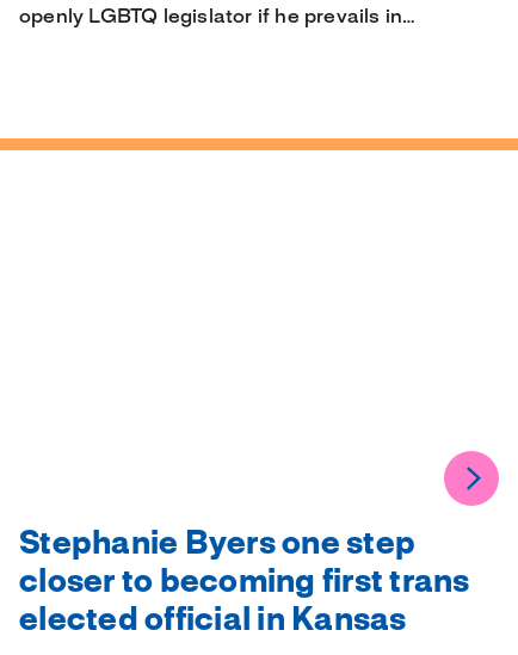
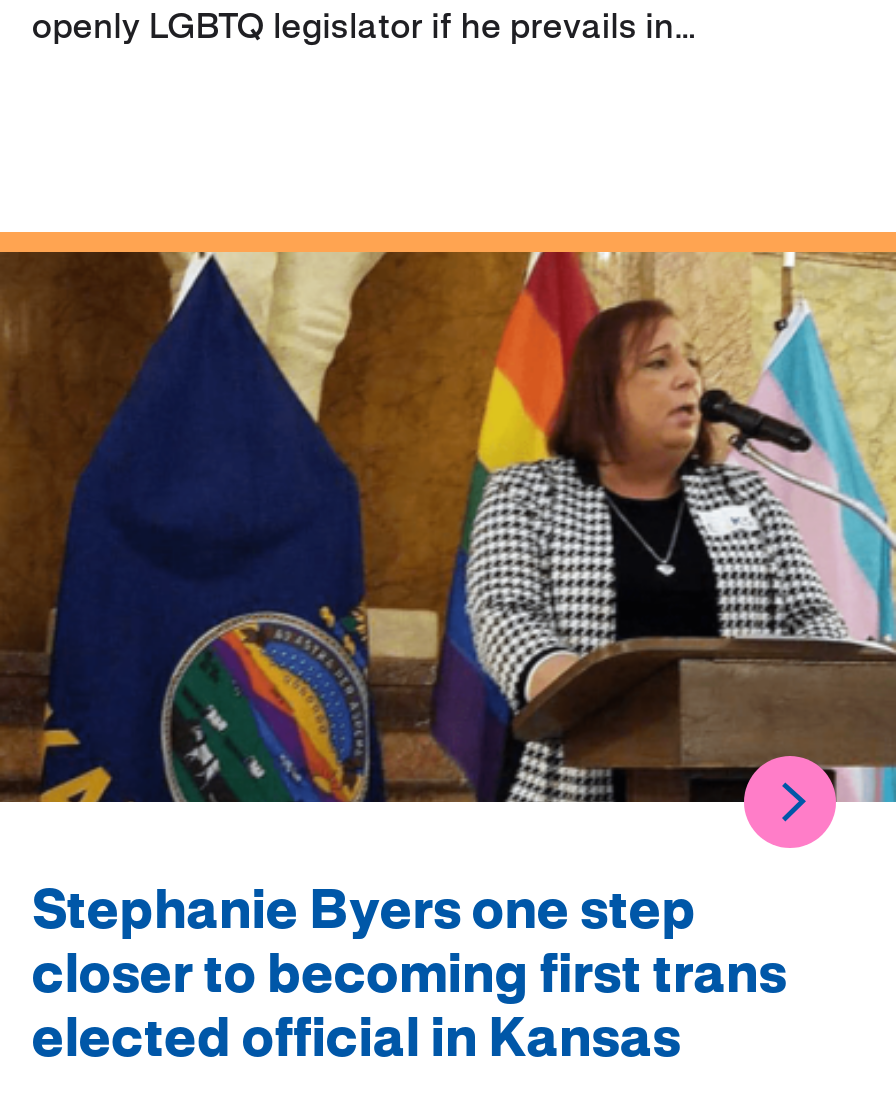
none -> [6,250,890,804] [image]

